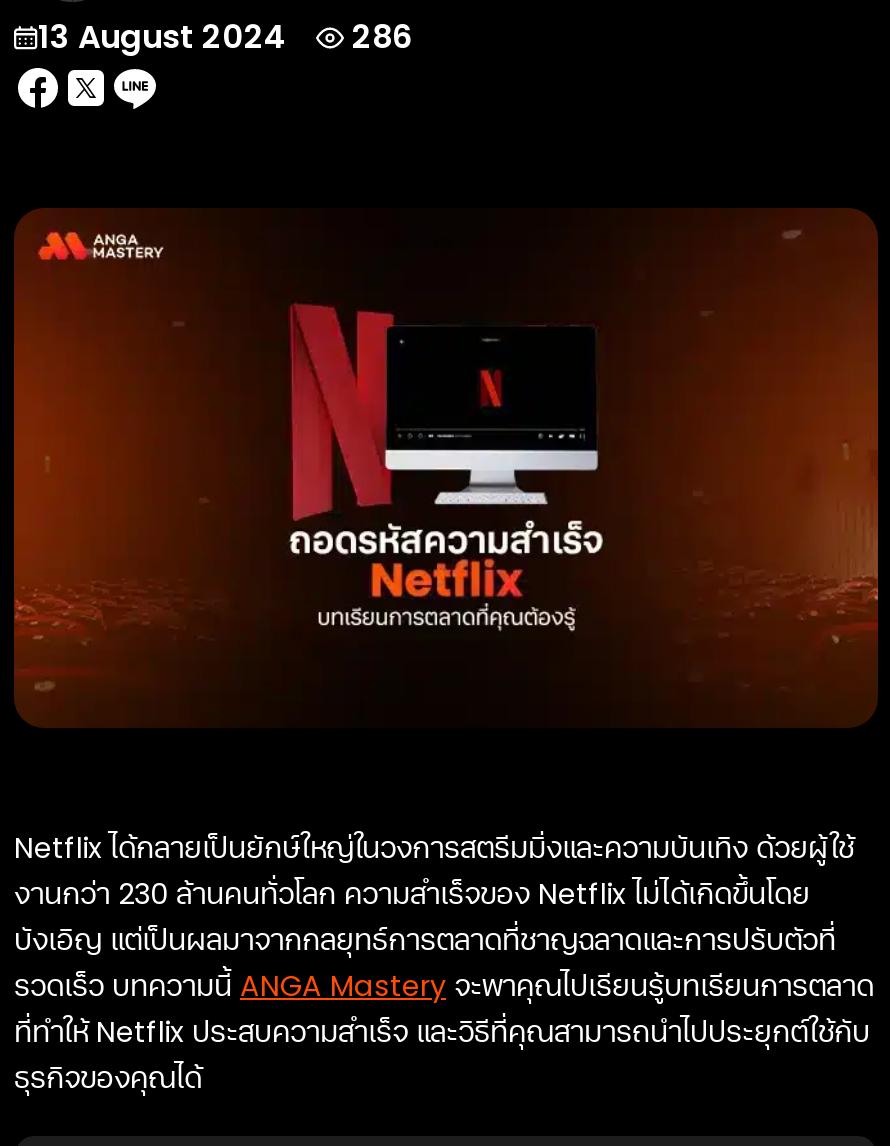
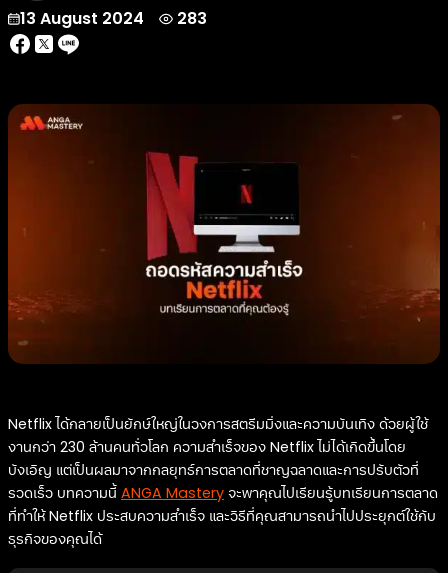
[38,14,412,60] 13 August 2024 286 -> [20,7,207,30] 13 August 2024 283

